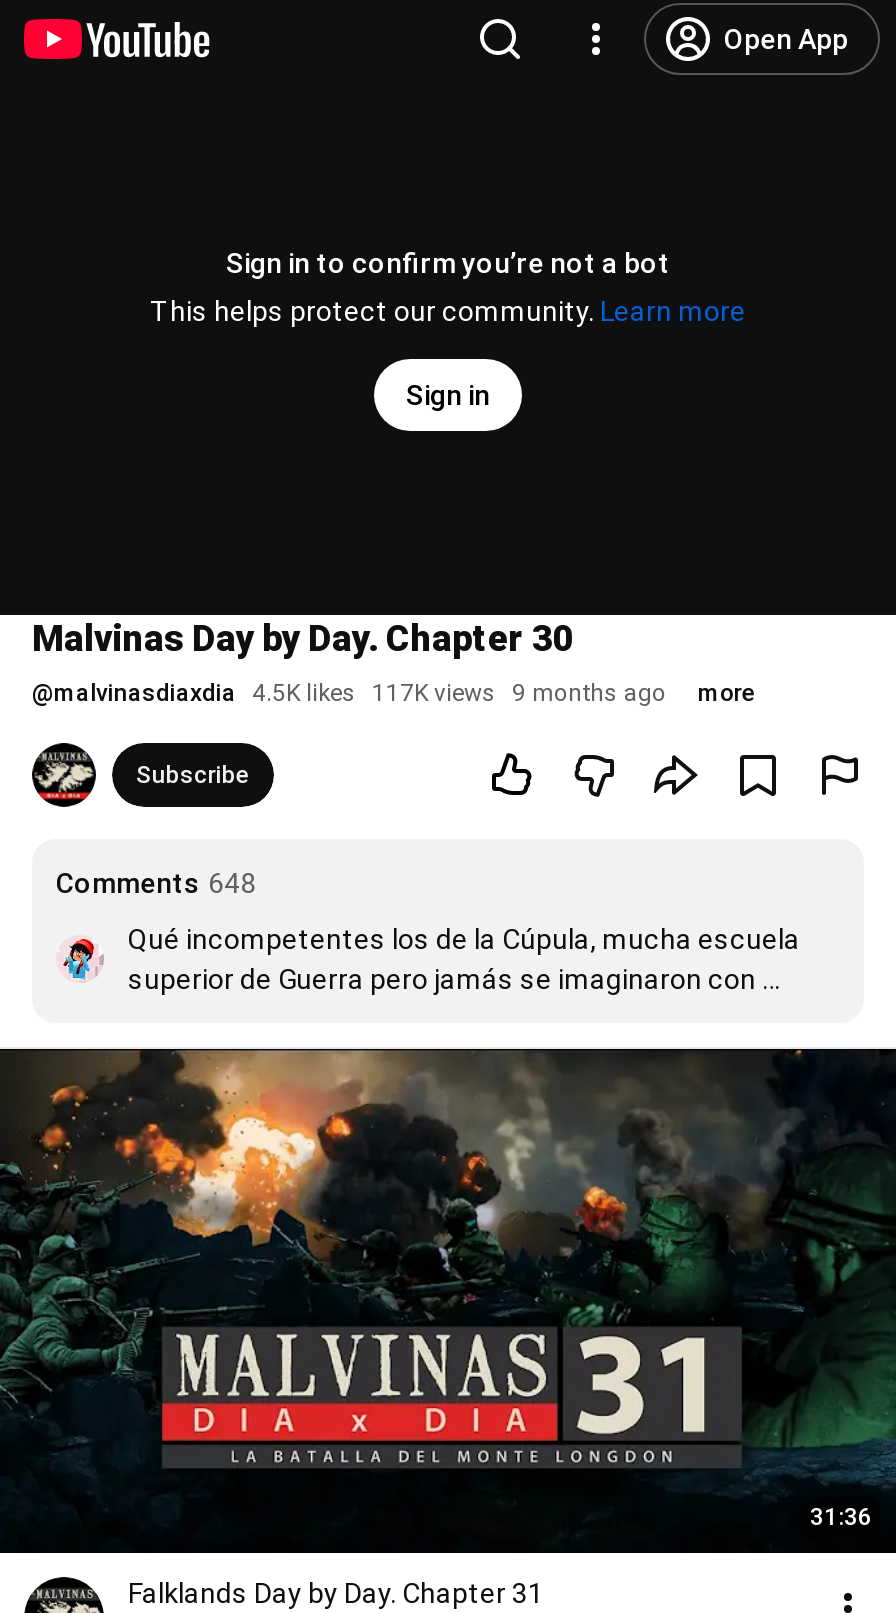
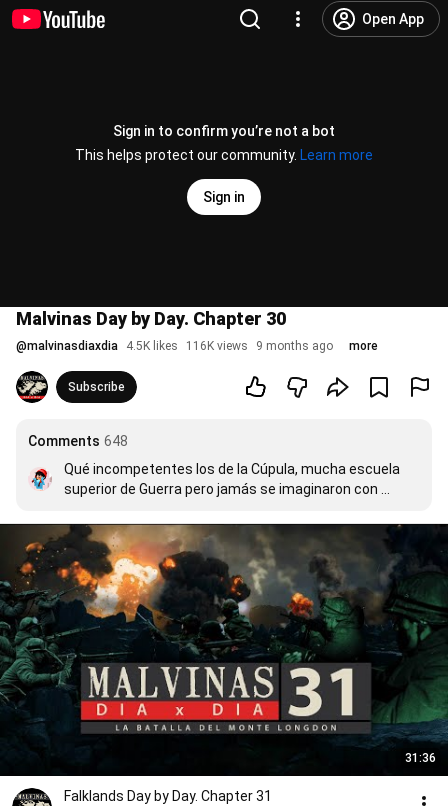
[32,679,666,707] @malvinasdiaxdia 4.5K likes 117K views 9 months ago -> [16,339,333,353] @malvinasdiaxdia 4.5K likes 116K views 9 months ago

